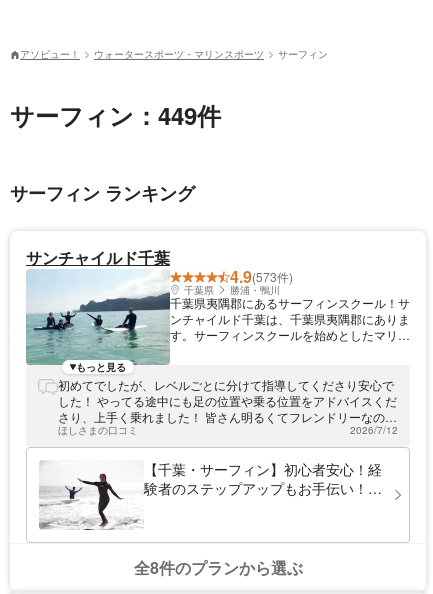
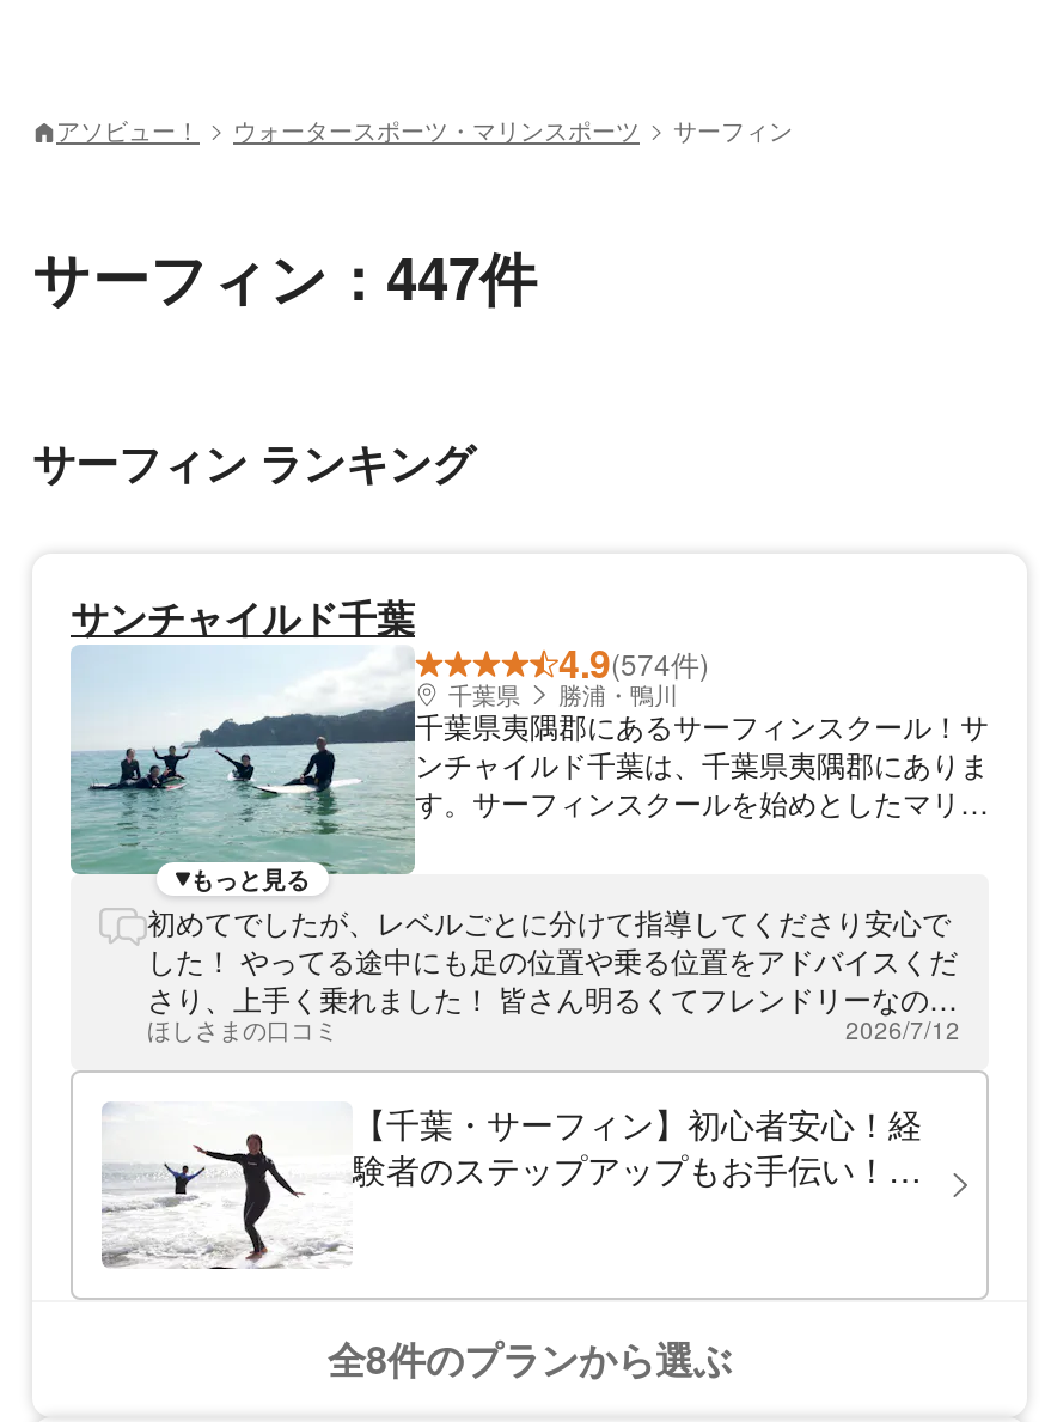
[10,98,221,132] サーフィン：449件 -> [32,236,537,317] サーフィン：447件
[230,265,293,288] 4.9(573件) -> [558,635,709,690] 4.9(574件)

